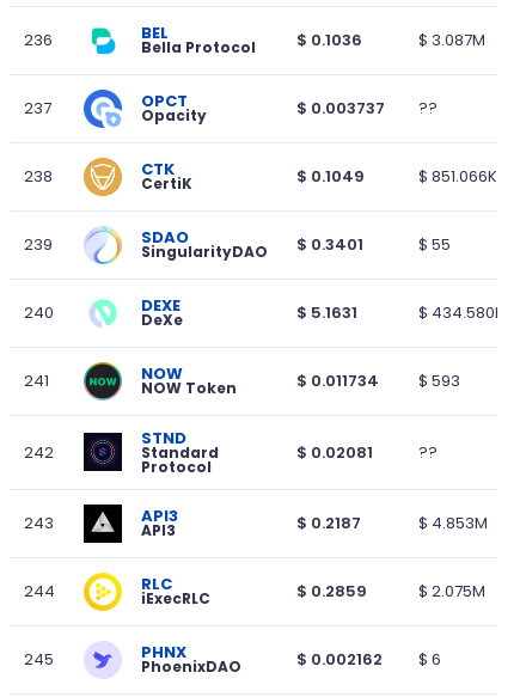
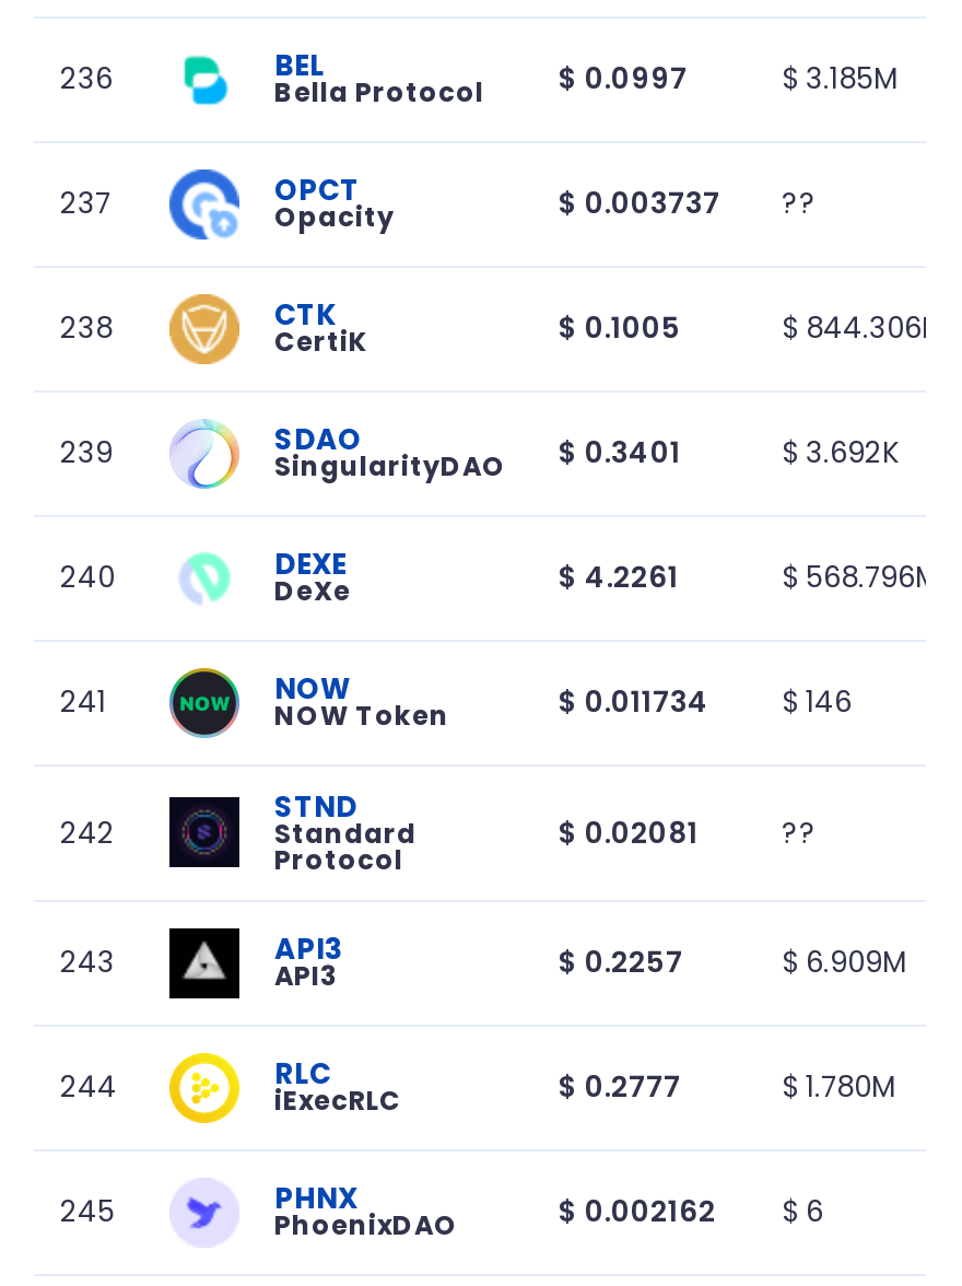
[296,28,485,51] $0.1036 | $3.087M -> [559,57,898,98] $0.0997 | $3.185M
[296,164,497,187] $0.1049 | $851.066K -> [559,306,939,348] $0.1005 | $844.306K
[418,233,451,255] $55 -> [782,431,900,472] $3.692K
[296,301,508,323] $5.1631 | $434.580M -> [559,556,939,597] $4.2261 | $568.796M
[296,369,460,392] $0.011734 $593 -> [559,680,852,722] $0.011734 $146
[296,511,488,534] $0.2187 | $4.853M -> [559,940,906,982] $0.2257 | $6.909M
[296,579,485,602] $0.2859 | $2.075M -> [559,1065,895,1107] $0.2777 | $1.780M

